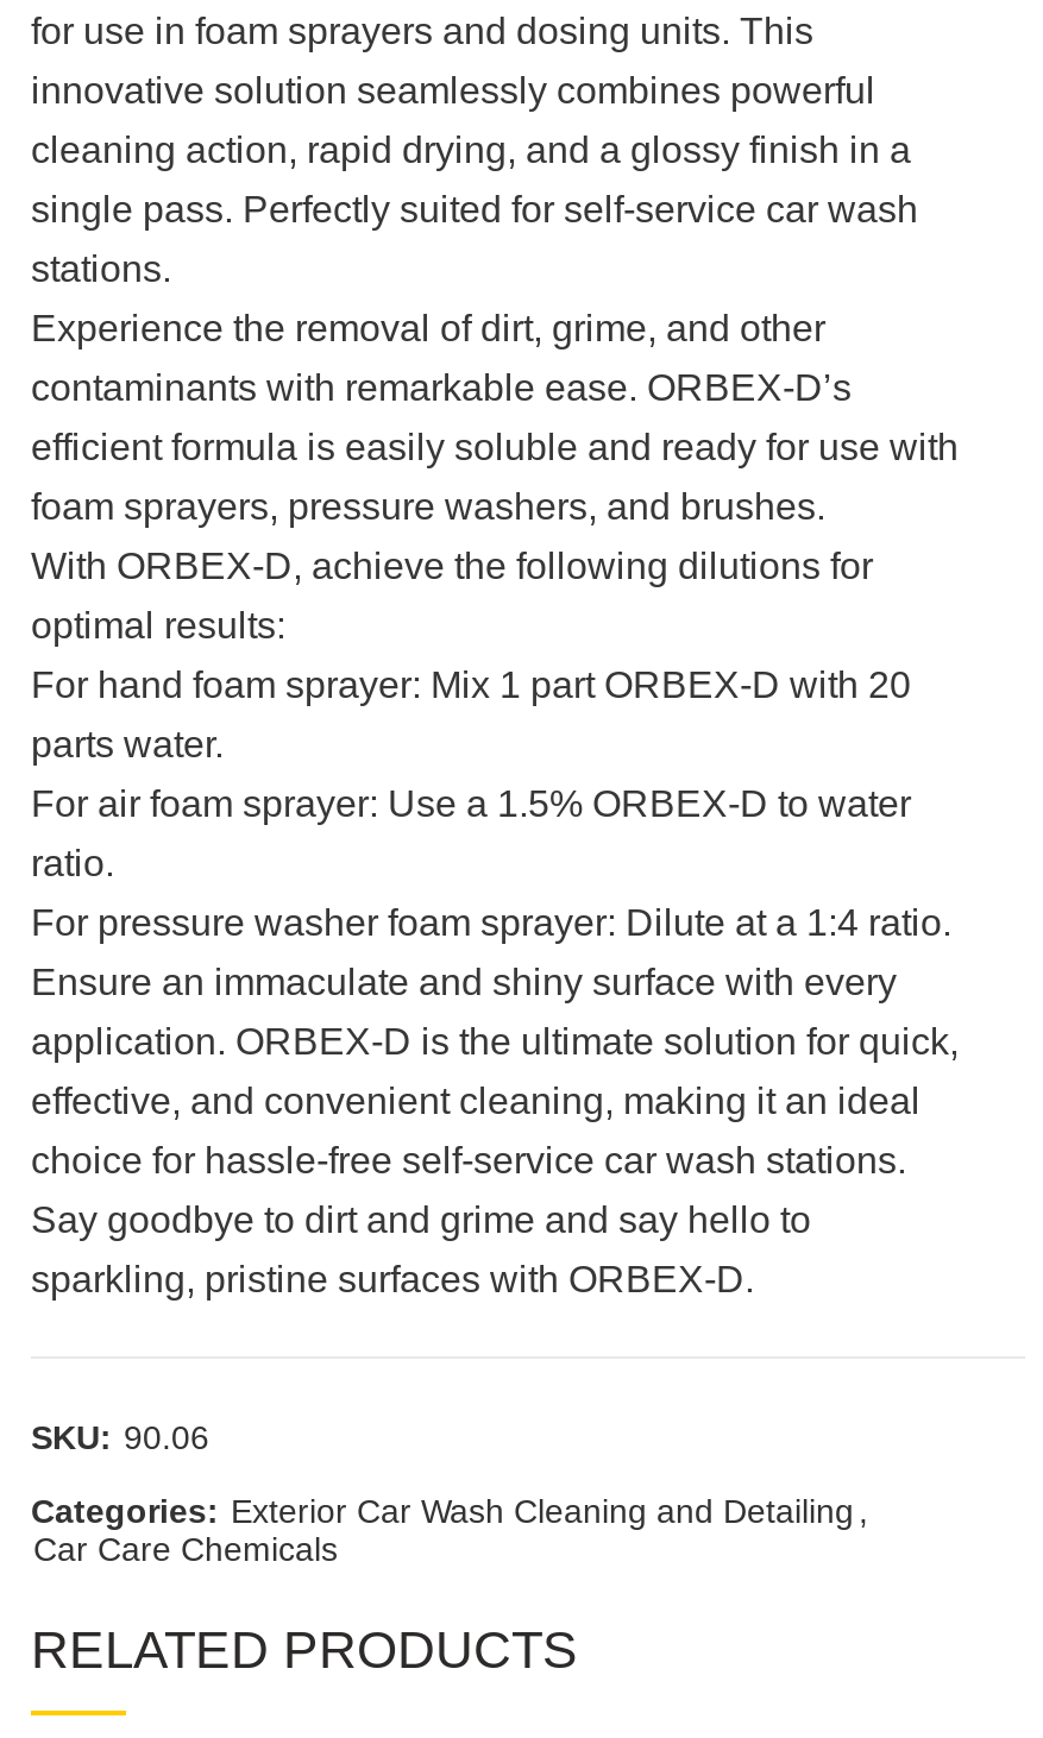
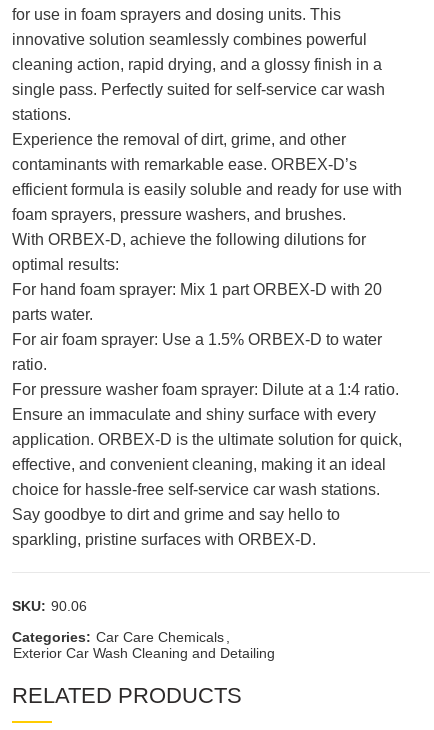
[31,1491,868,1568] Categories: Exterior Car Wash Cleaning and Detailing , | Car Care Chemicals -> [12,629,275,661] Categories: Car Care Chemicals , | Exterior Car Wash Cleaning and Detailing

